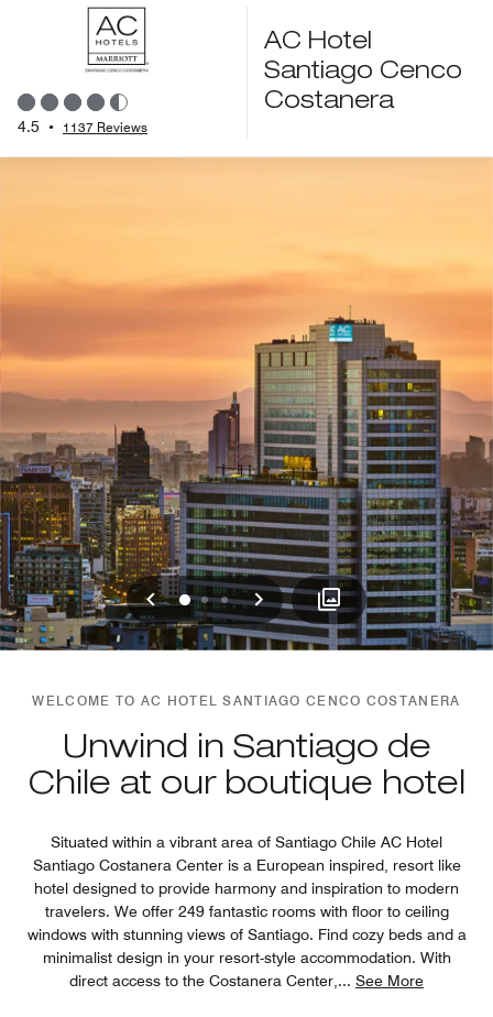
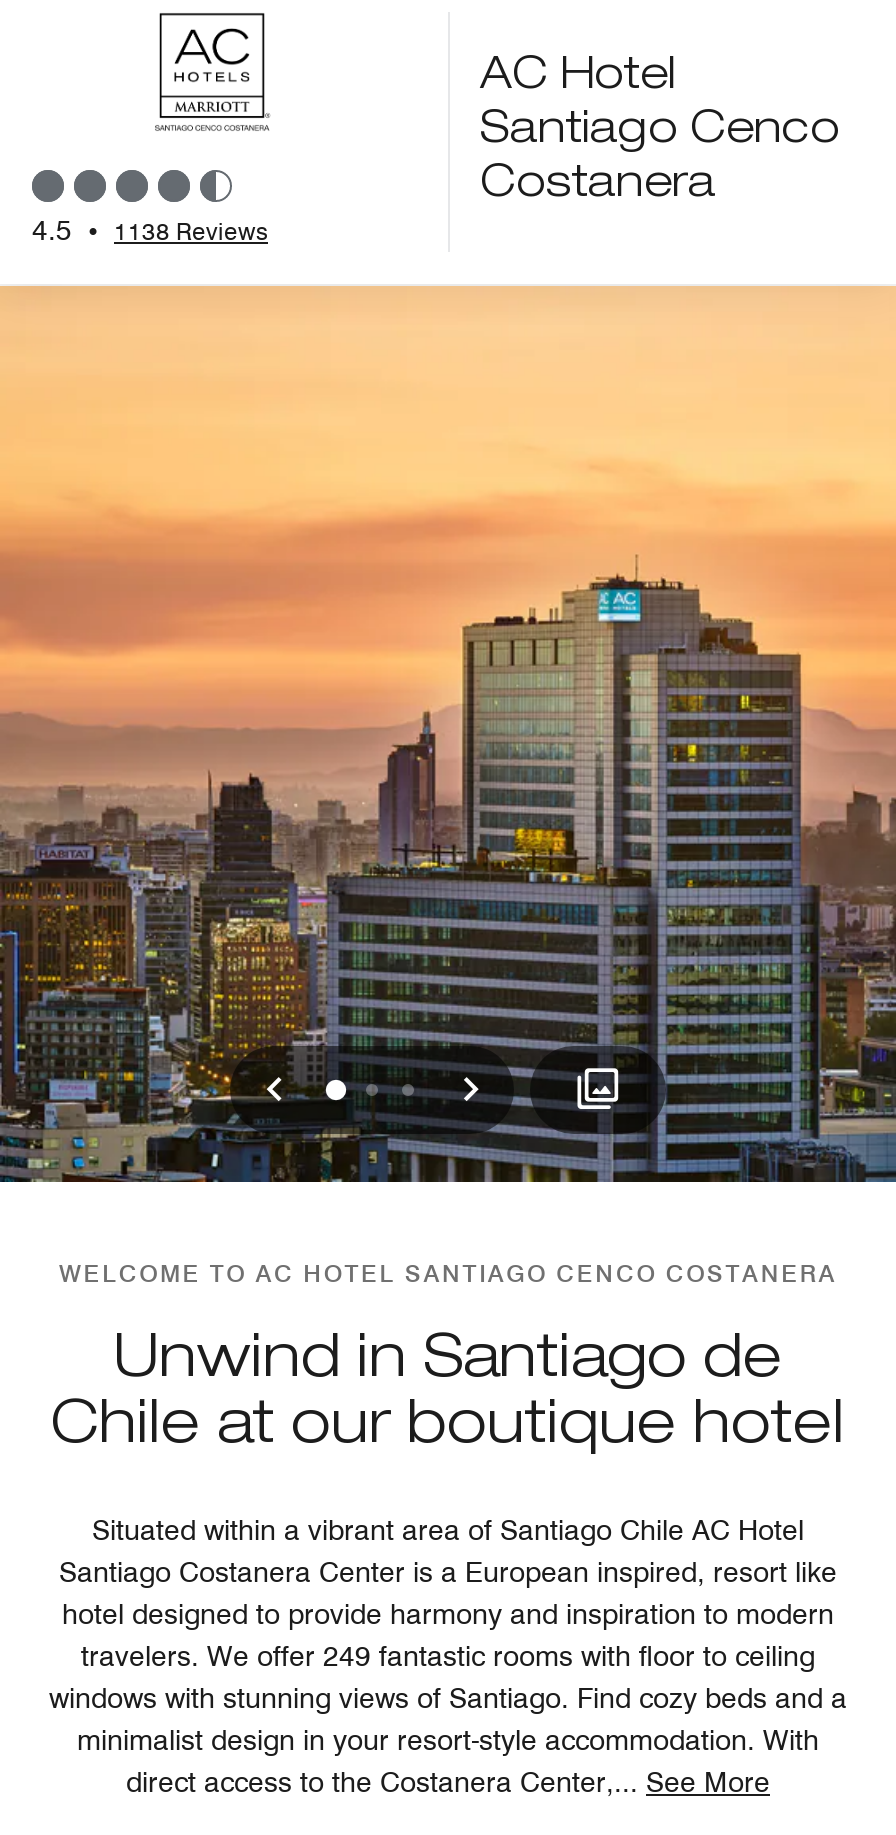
[18,118,147,135] 4.5 • 1137 Reviews -> [32,214,268,246] 4.5 • 1138 Reviews

